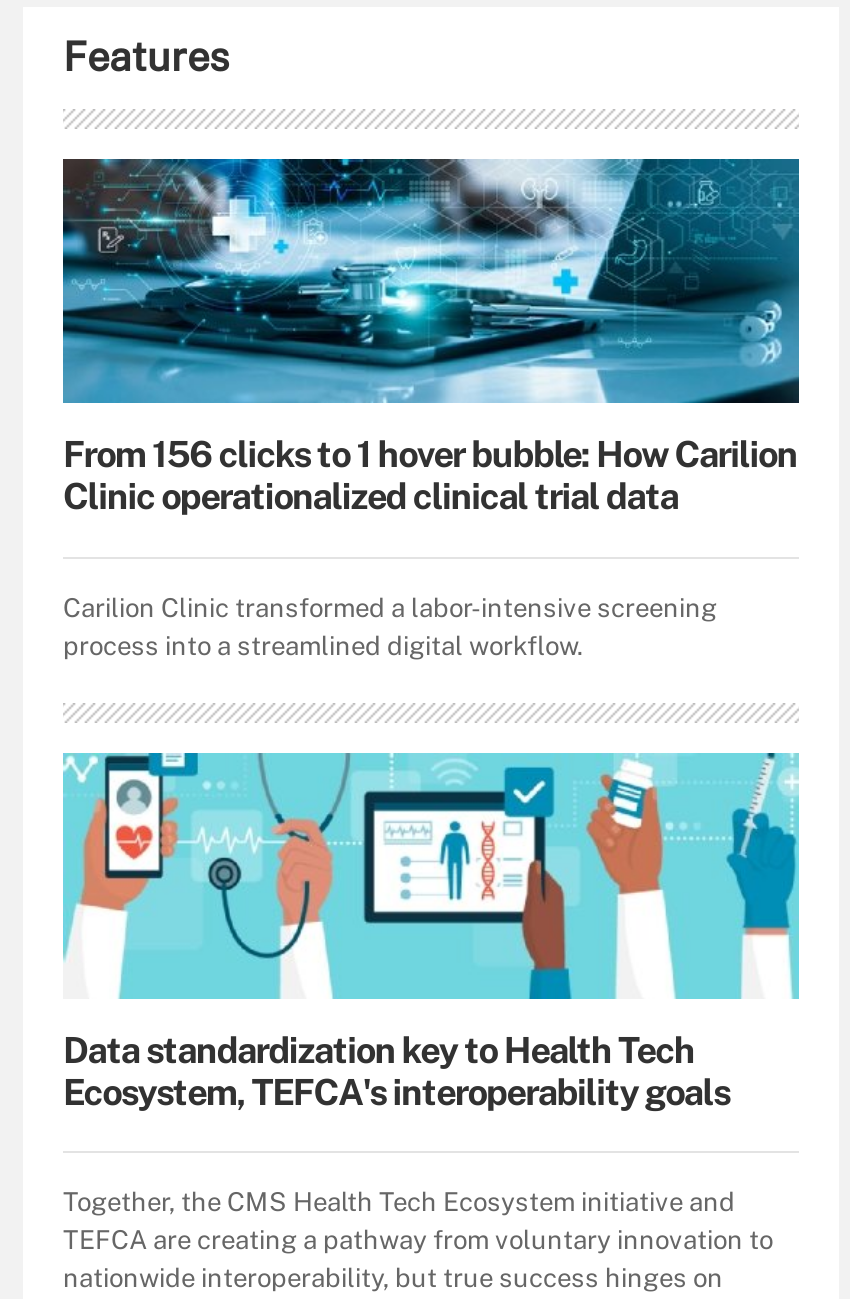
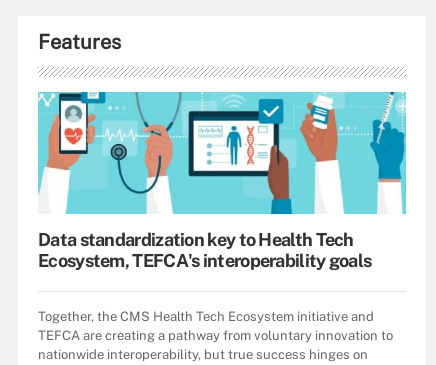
[61,157,801,661] [image] | From 156 clicks to 1 hover bubble: How Carilion | Clinic operationalized clinical trial data | Carilion Clinic transformed a labor-intensive screening | process into a streamlined digital workflow. -> none

